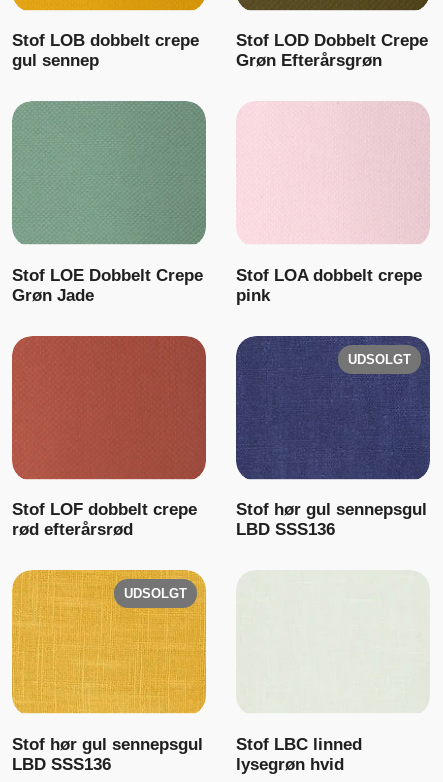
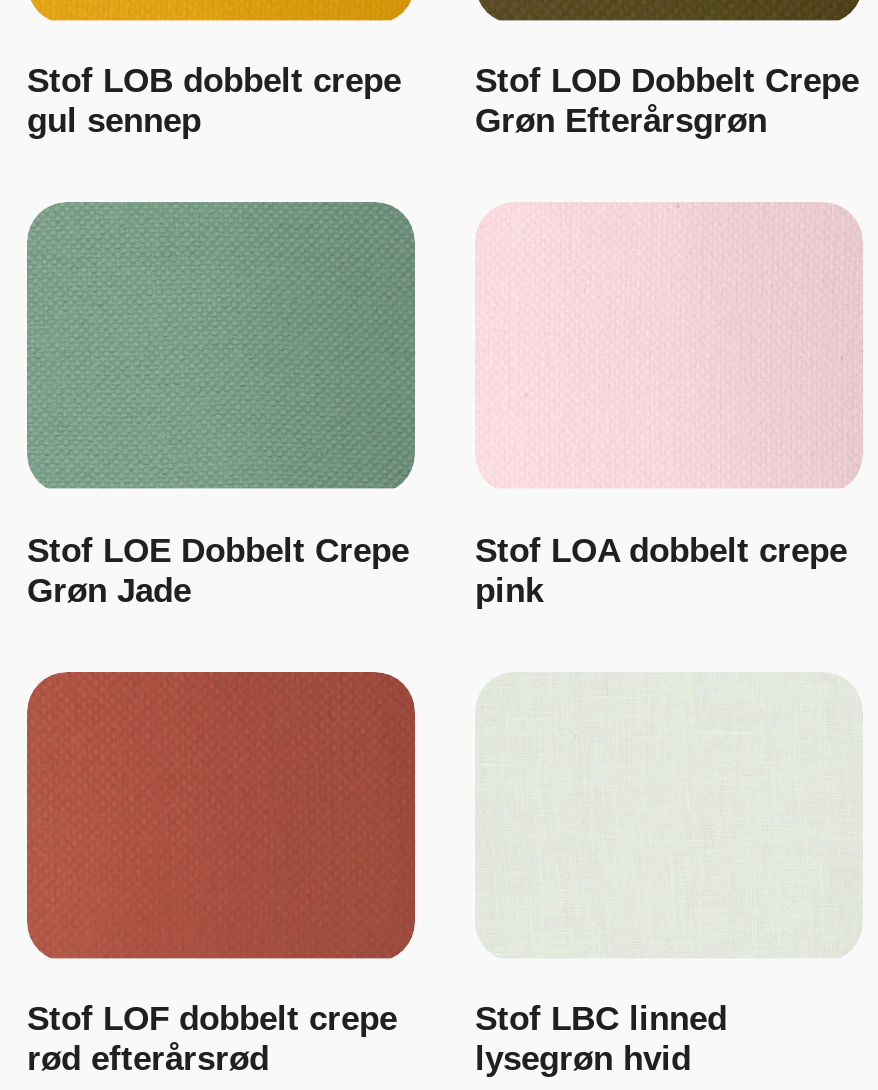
[235,335,431,480] [image] | UDSOLGT -> none
[236,500,427,539] Stof hør gul sennepsgul | LBD SSS136 -> none
[11,569,207,714] [image] | UDSOLGT -> none
[12,734,203,773] Stof hør gul sennepsgul | LBD SSS136 -> none

